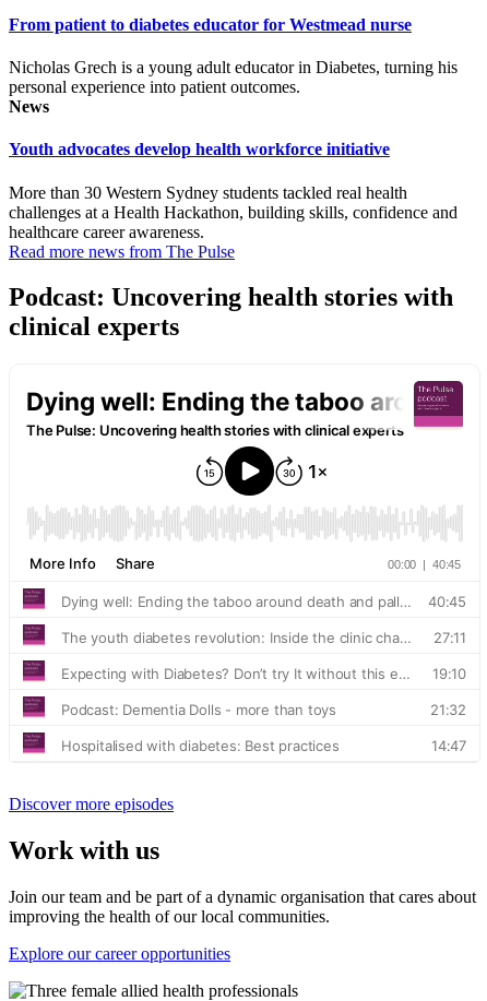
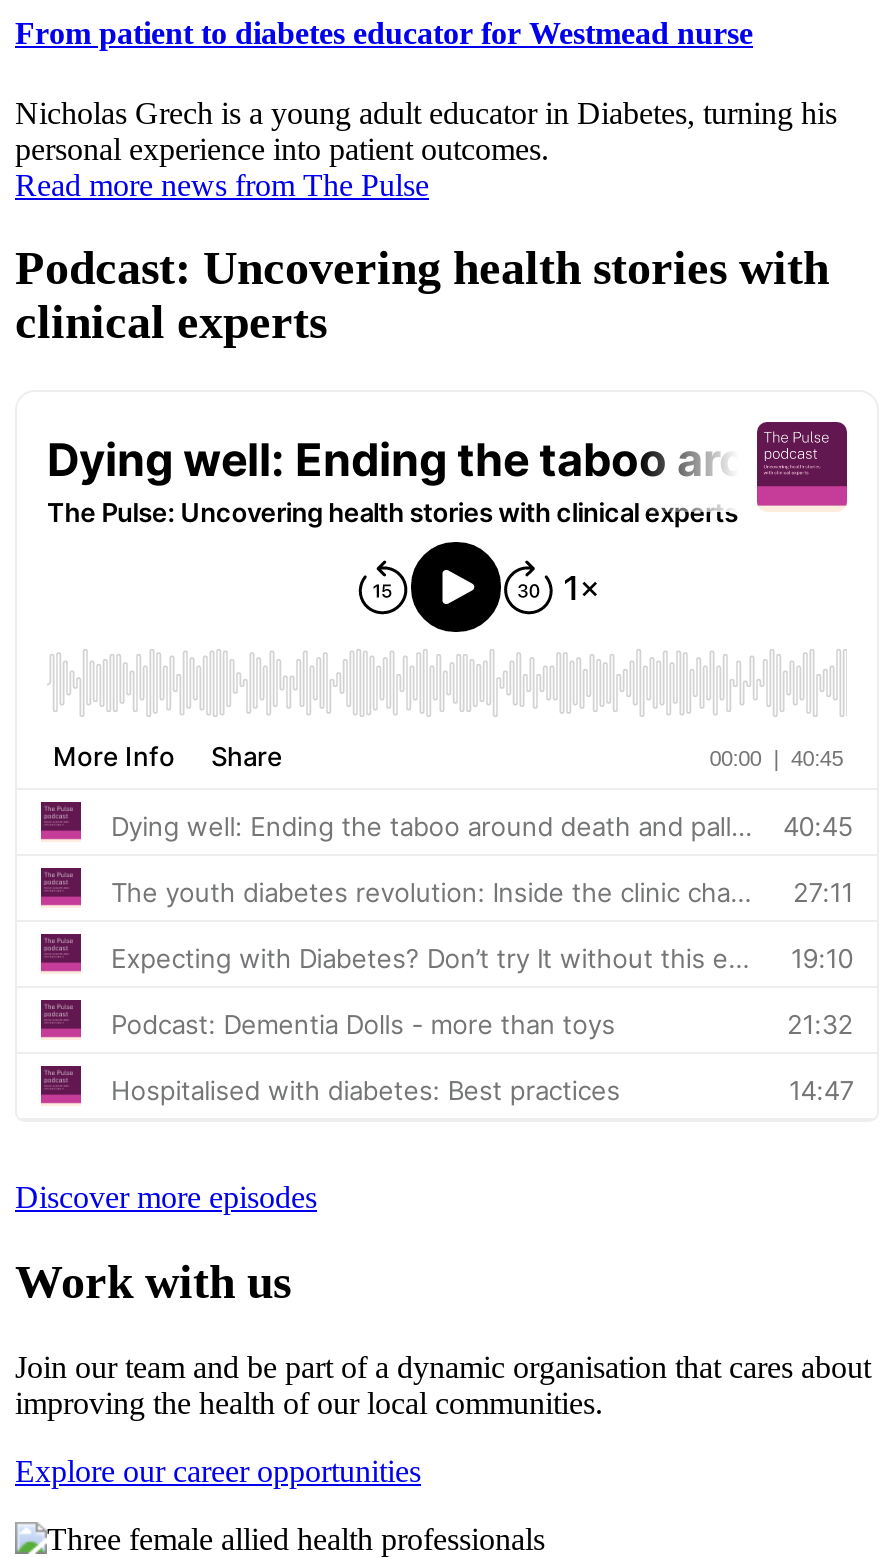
[9,97,458,241] News | Youth advocates develop health workforce initiative | More than 30 Western Sydney students tackled real health | challenges at a Health Hackathon, building skills, confidence and | healthcare career awareness. -> none

